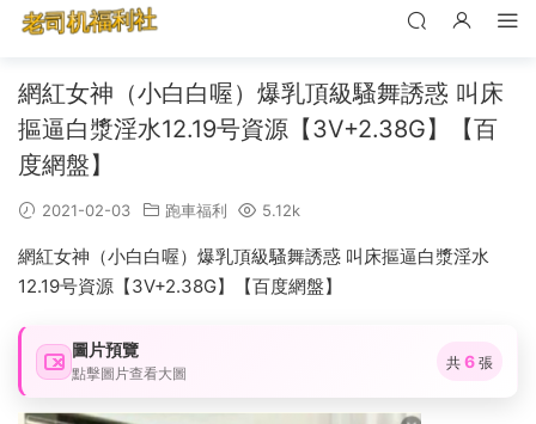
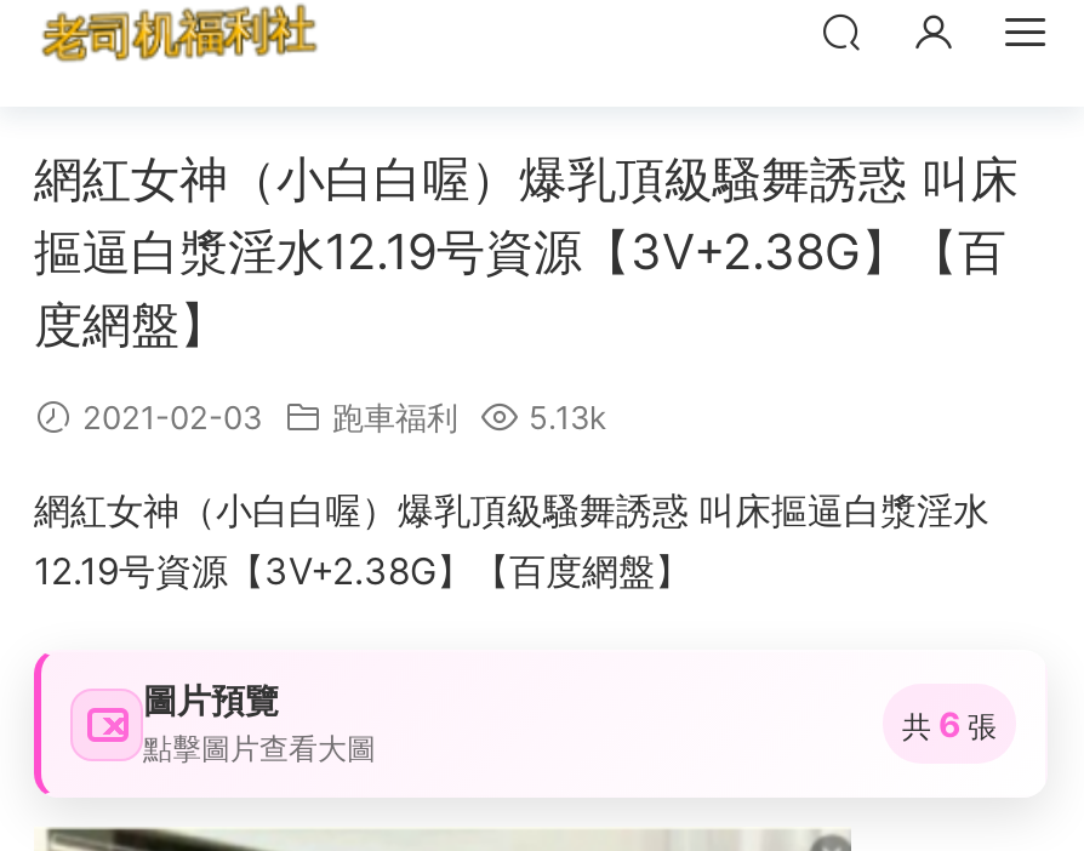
[37,201,300,220] 2021-02-03 跑車福利 5.12k -> [73,398,606,436] 2021-02-03 跑車福利 5.13k

